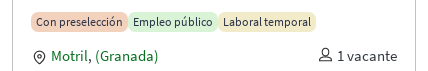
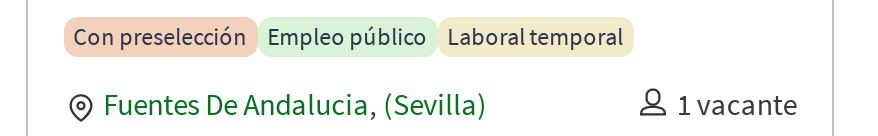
[51,46,159,65] Motril, (Granada) -> [103,85,487,123] Fuentes De Andalucia, (Sevilla)

